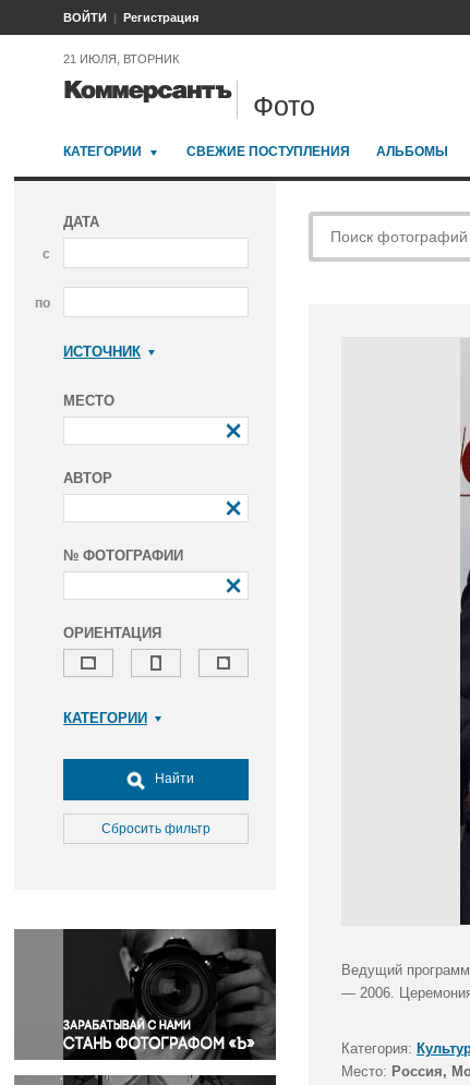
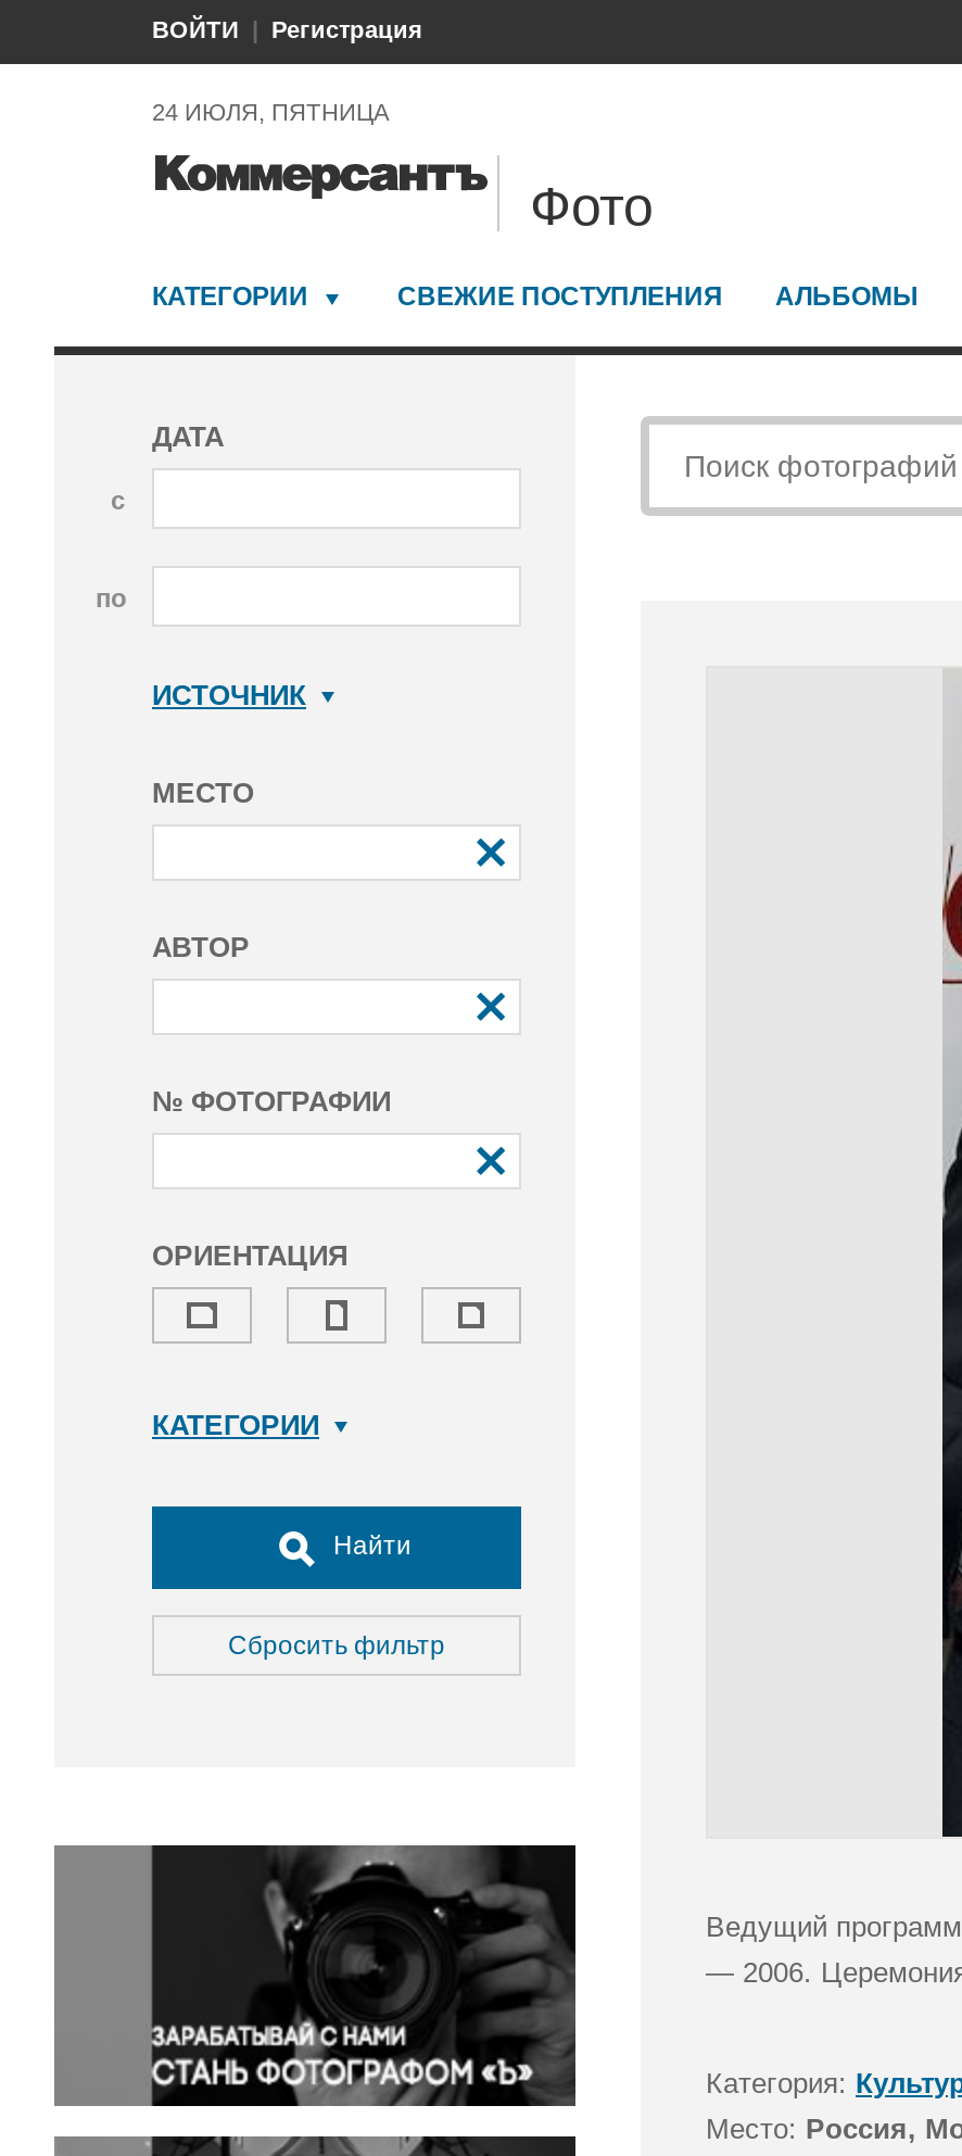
[63,52,179,65] 21 ИЮЛЯ, ВТОРНИК -> [152,99,389,125] 24 ИЮЛЯ, ПЯТНИЦА

